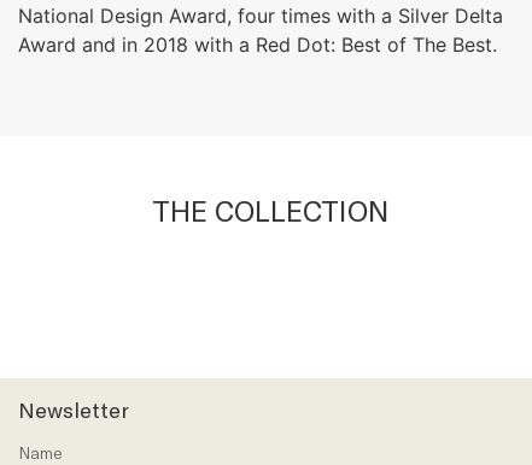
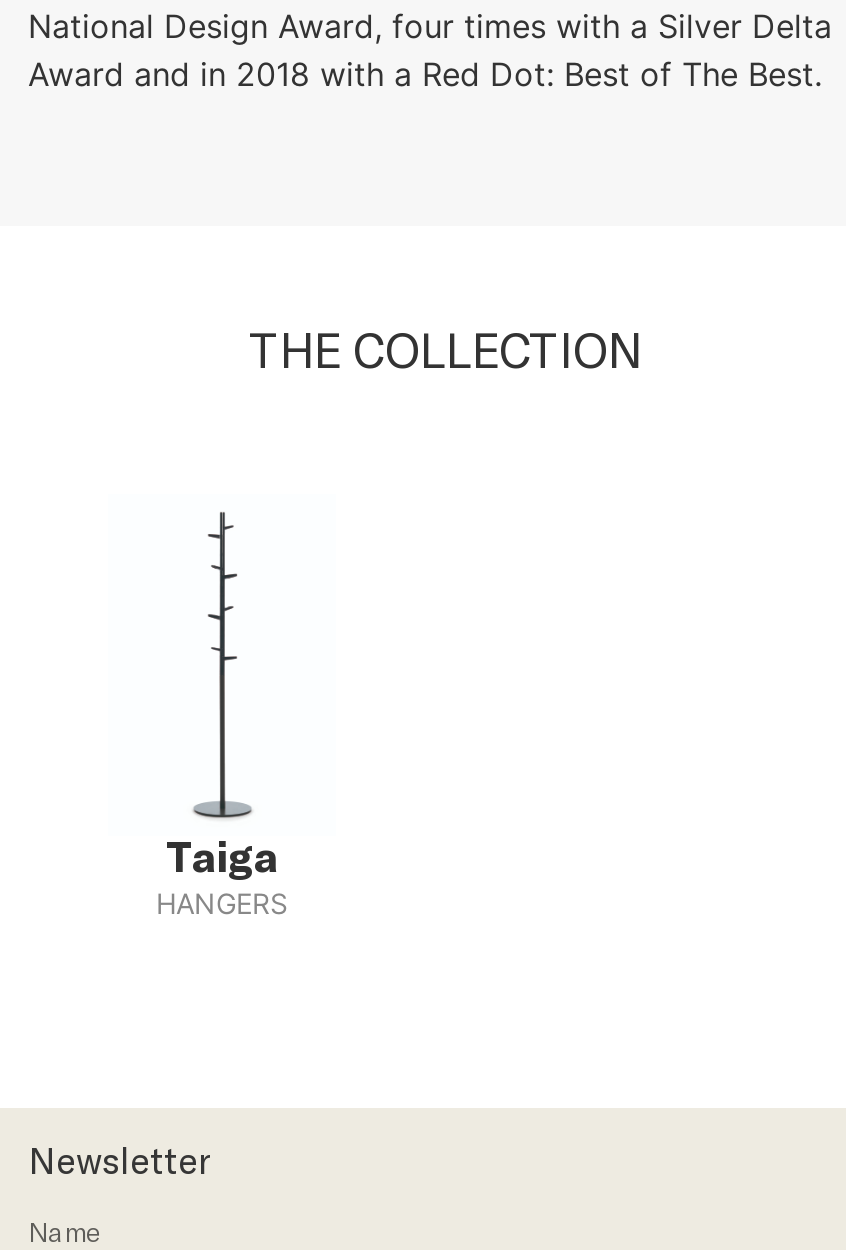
none -> [156,510,288,921] [image] | Taiga | HANGERS

